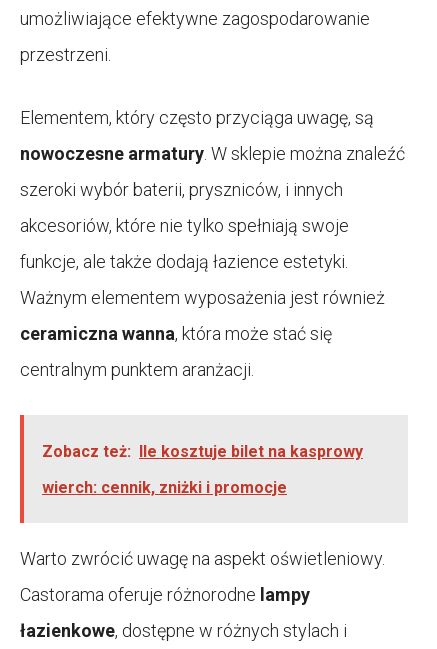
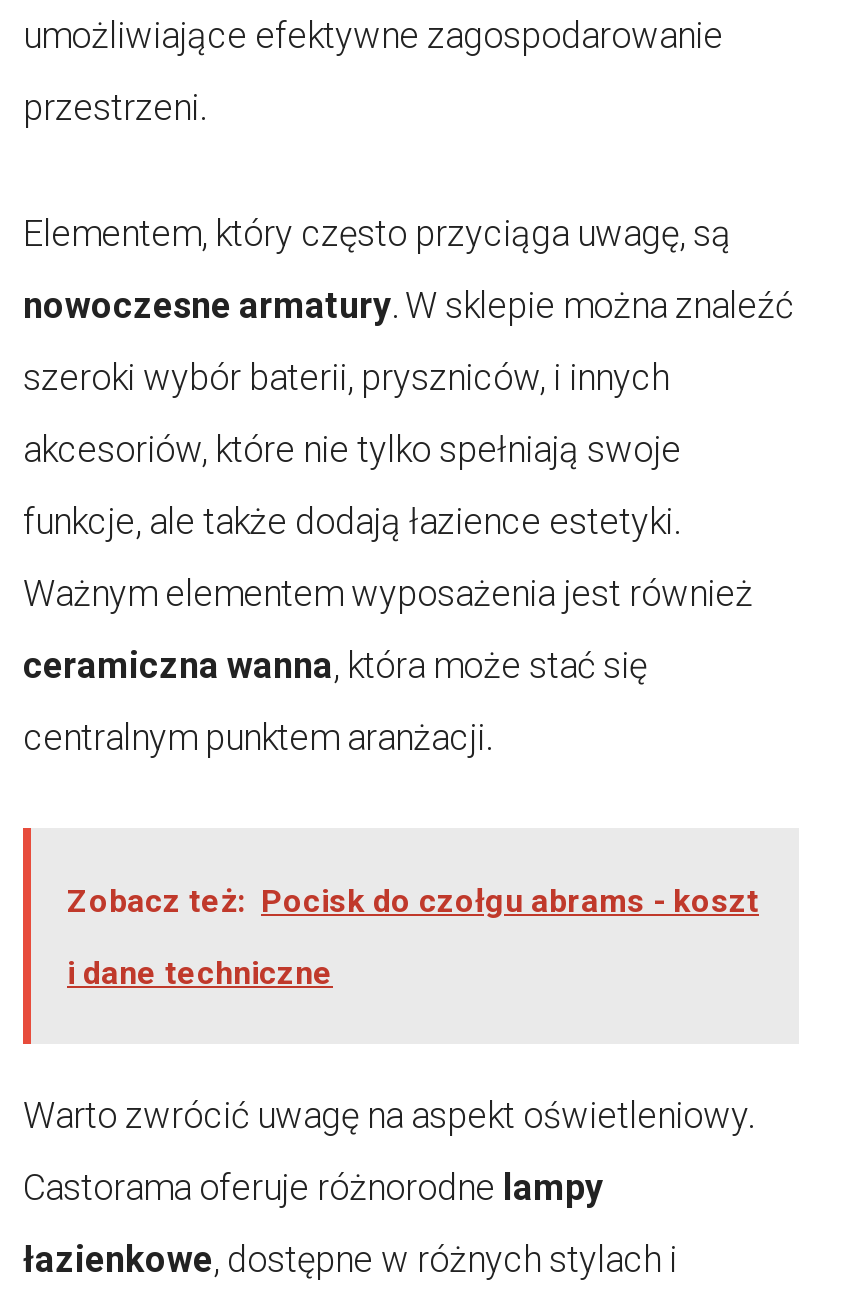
[42,442,363,461] Zobacz też: Ile kosztuje bilet na kasprowy -> [67,882,759,920] Zobacz też: Pocisk do czołgu abrams - koszt
[42,478,287,497] wierch: cennik, zniżki i promocje -> [67,954,333,992] i dane techniczne

